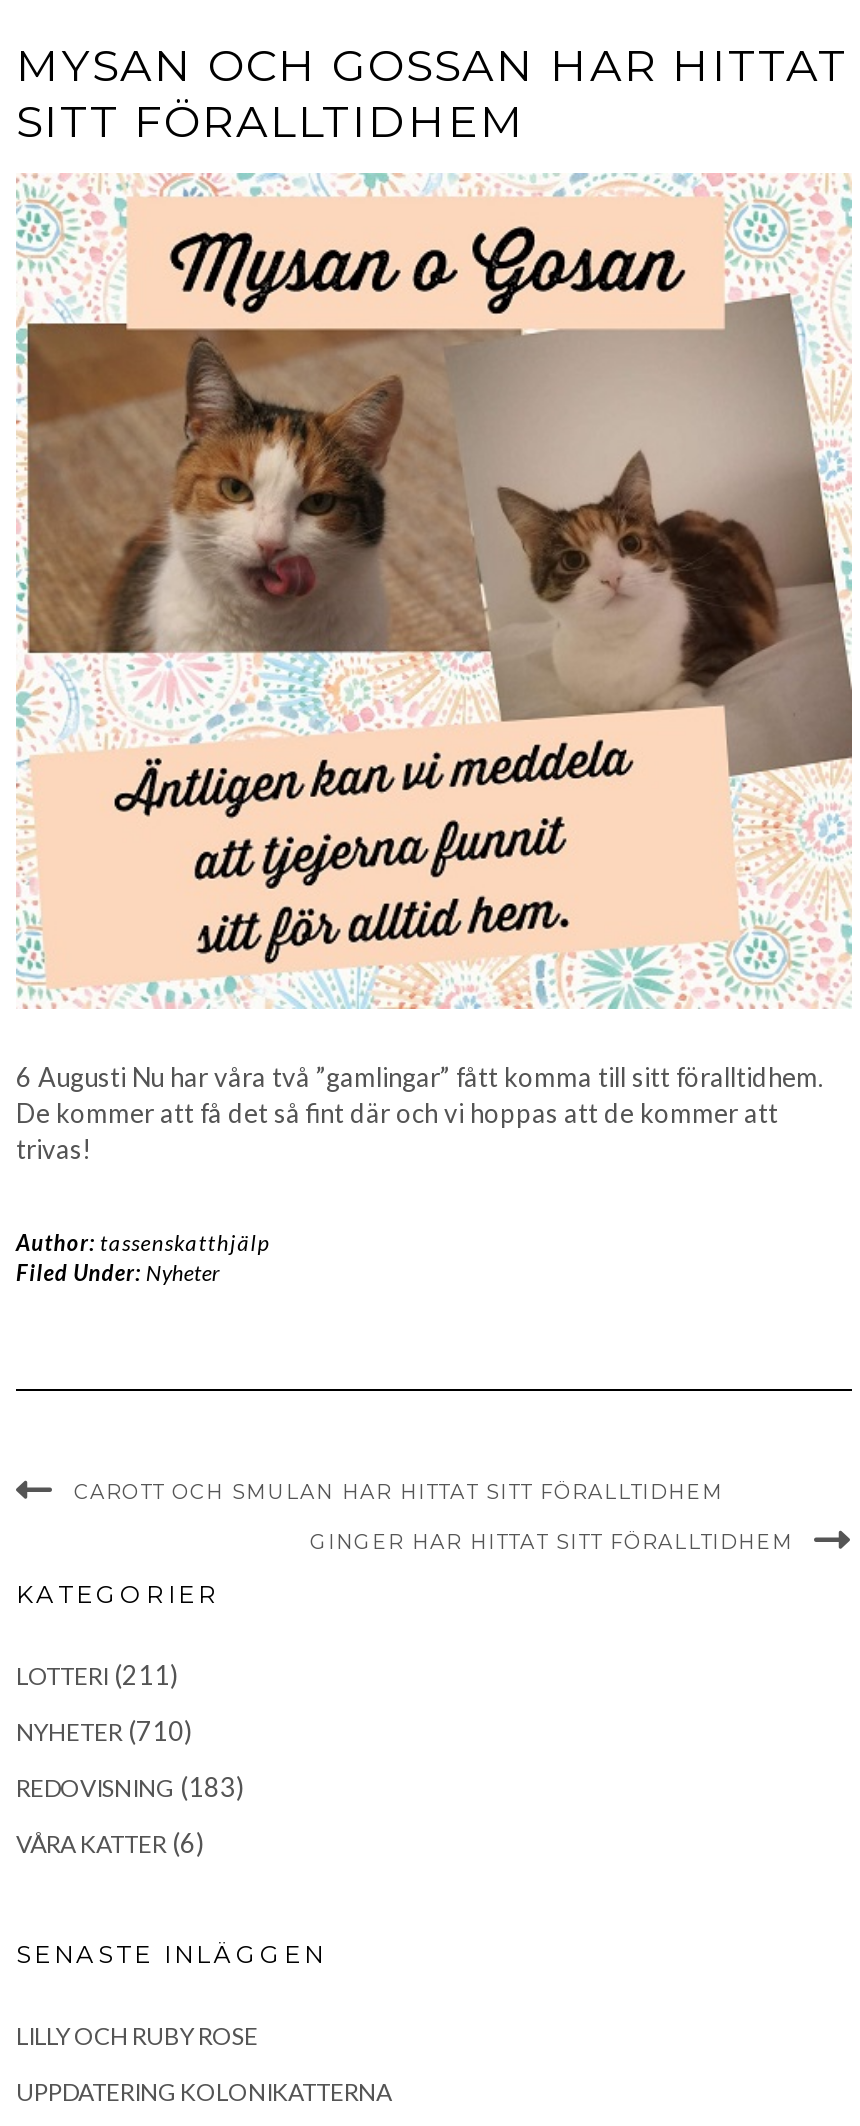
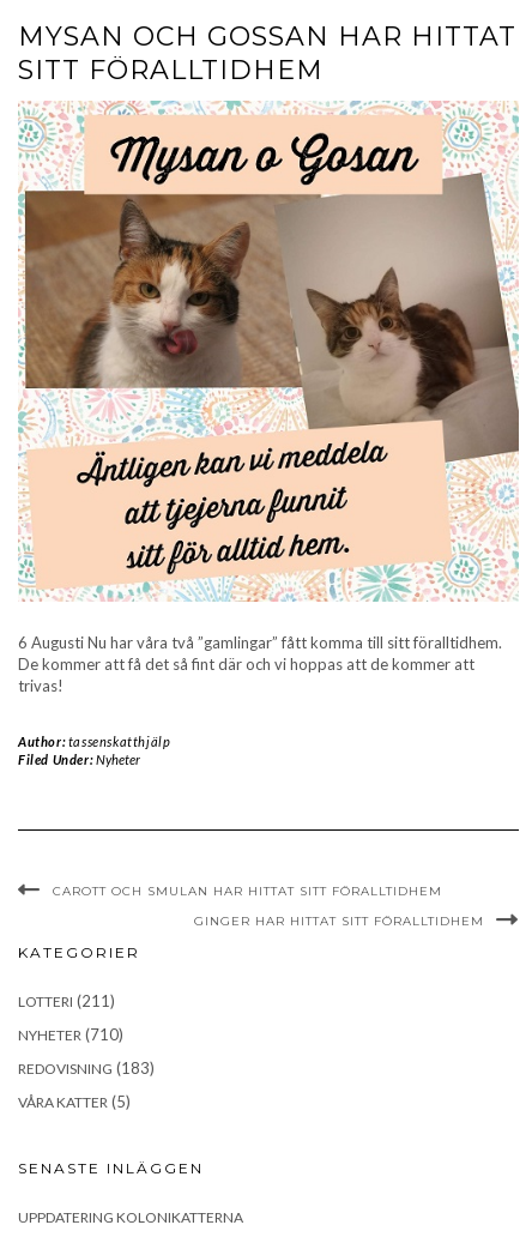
[16,1827,204,1859] VÅRA KATTER (6) -> [18,1092,131,1111] VÅRA KATTER (5)
[16,2021,258,2051] LILLY OCH RUBY ROSE -> none

